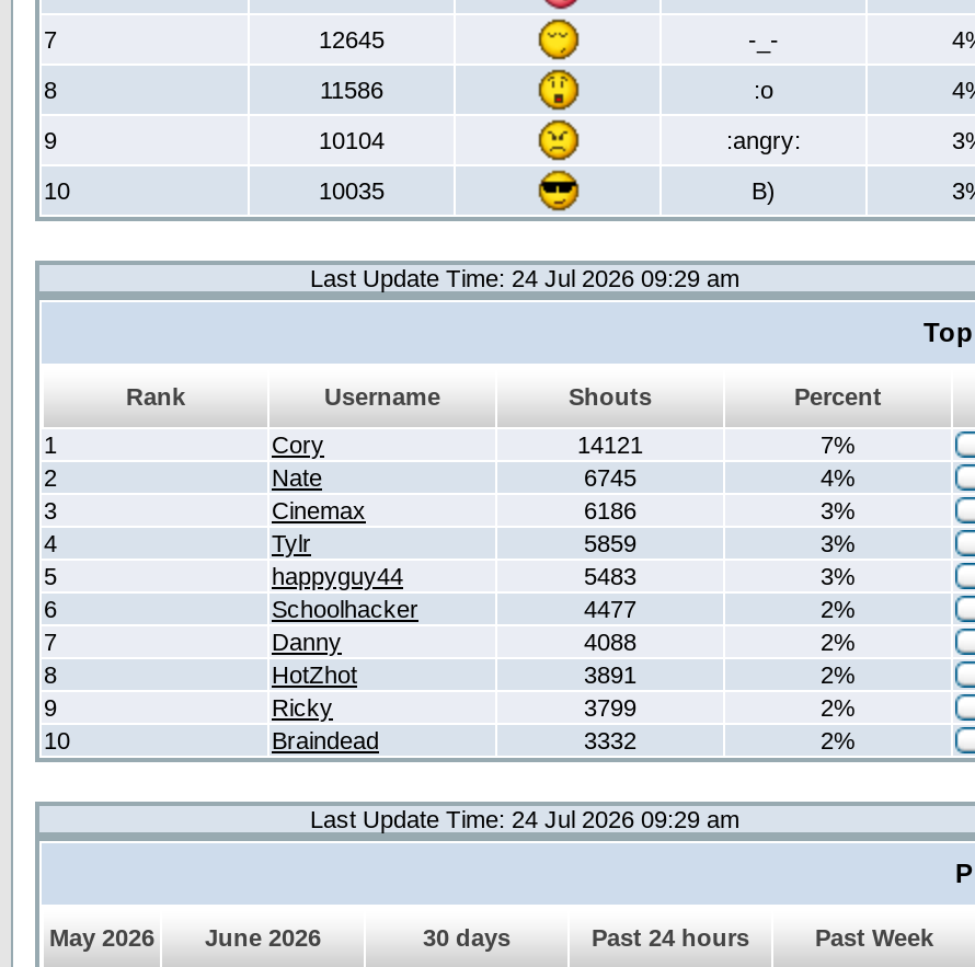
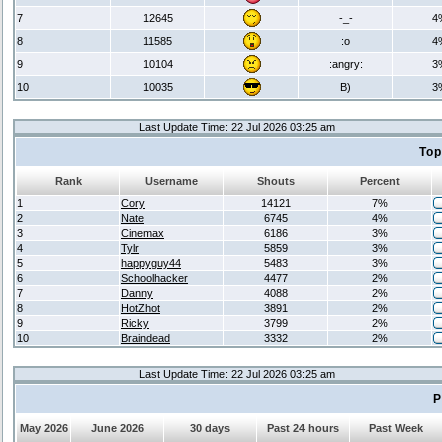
[320,77,383,103] 11586 -> [143,35,172,47] 11585
[310,265,739,291] Last Update Time: 24 Jul 2026 09:29 am -> [138,121,334,133] Last Update Time: 22 Jul 2026 03:25 am
[310,806,739,832] Last Update Time: 24 Jul 2026 09:29 am -> [138,368,334,380] Last Update Time: 22 Jul 2026 03:25 am

